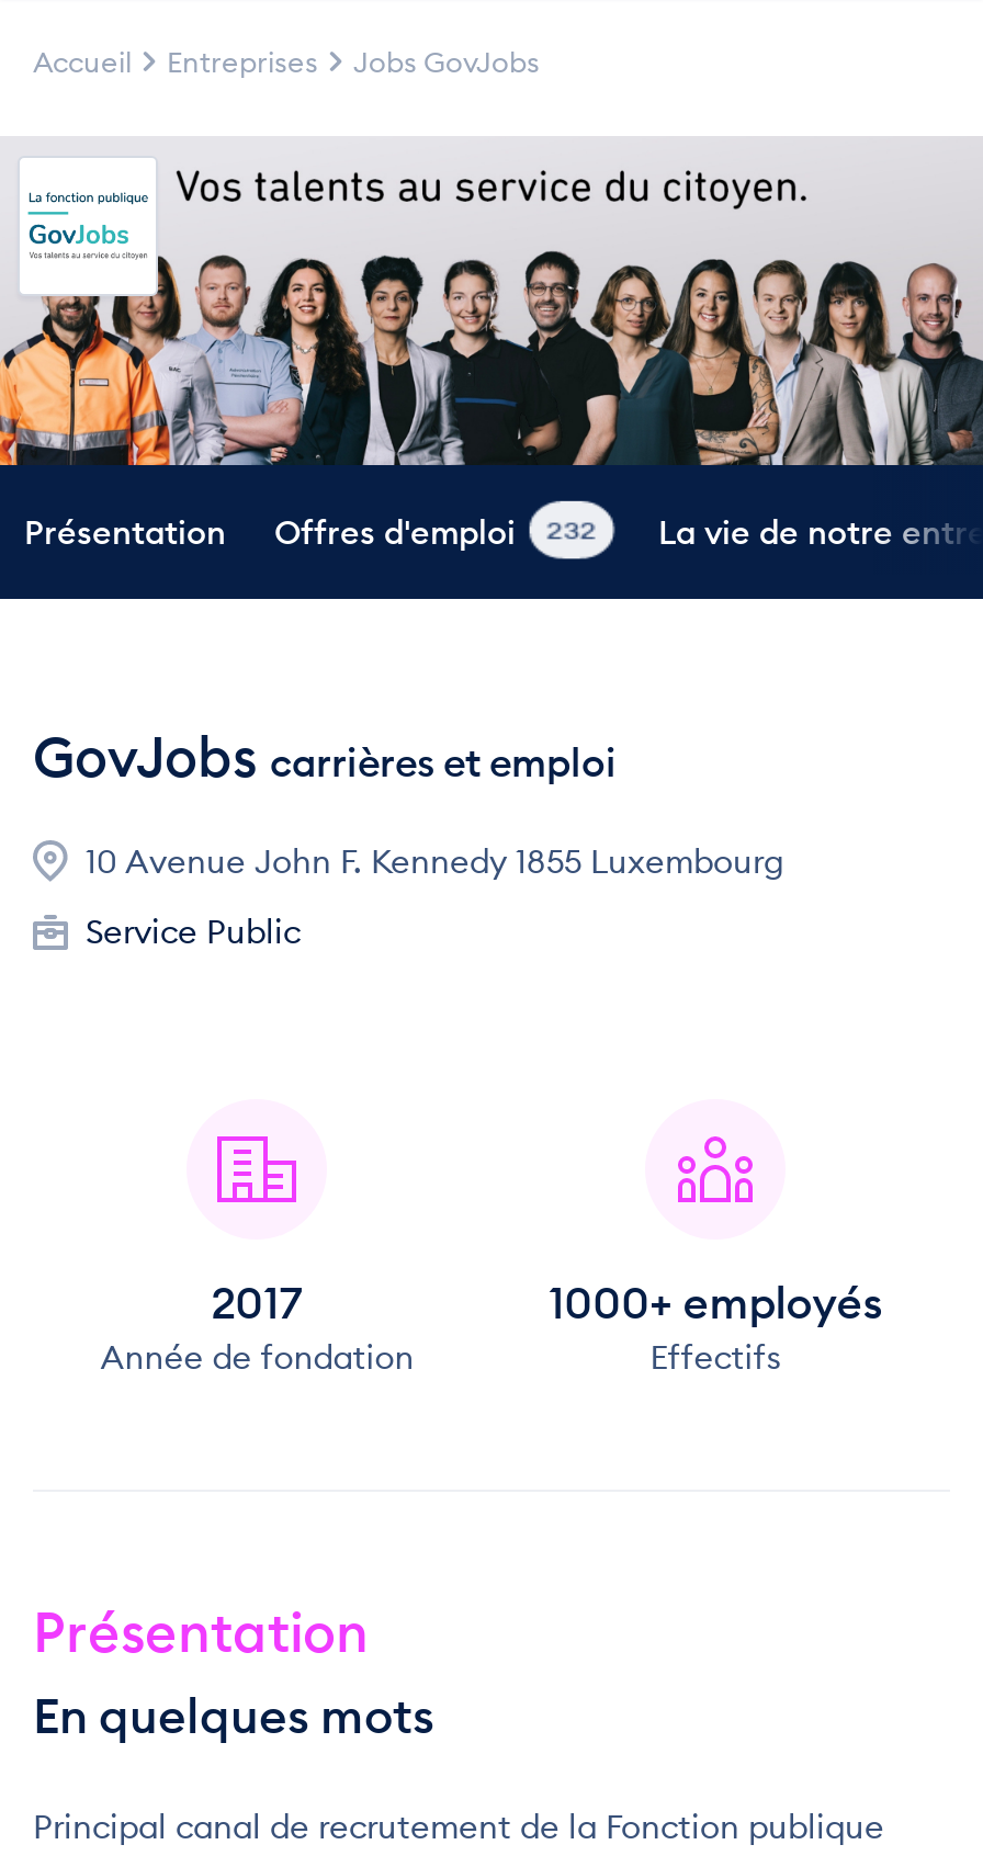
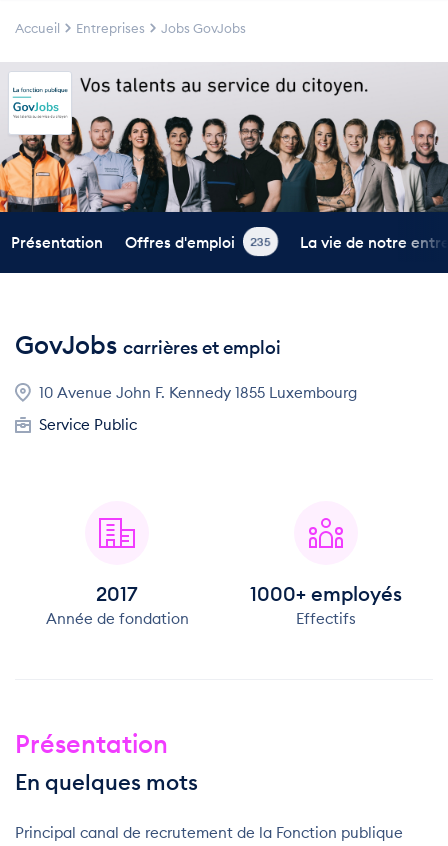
[548,512,595,544] 232 -> [249,234,271,249] 235

